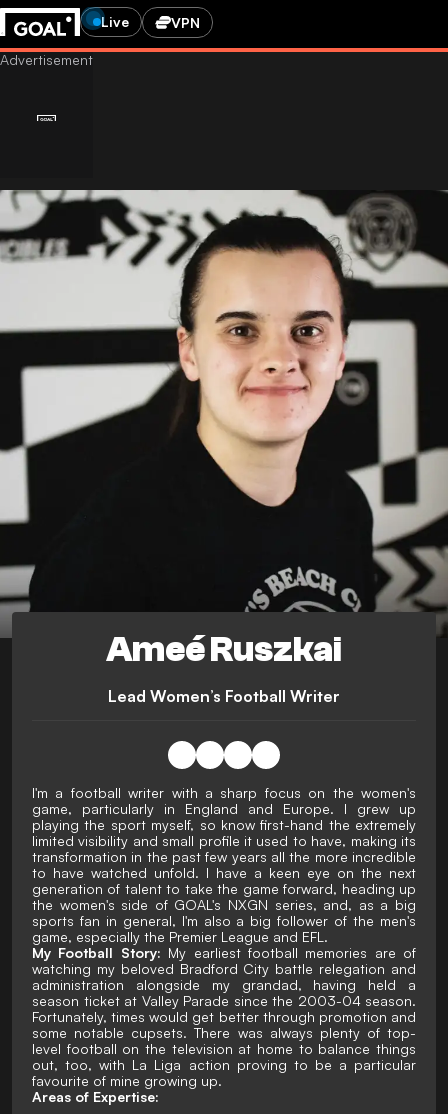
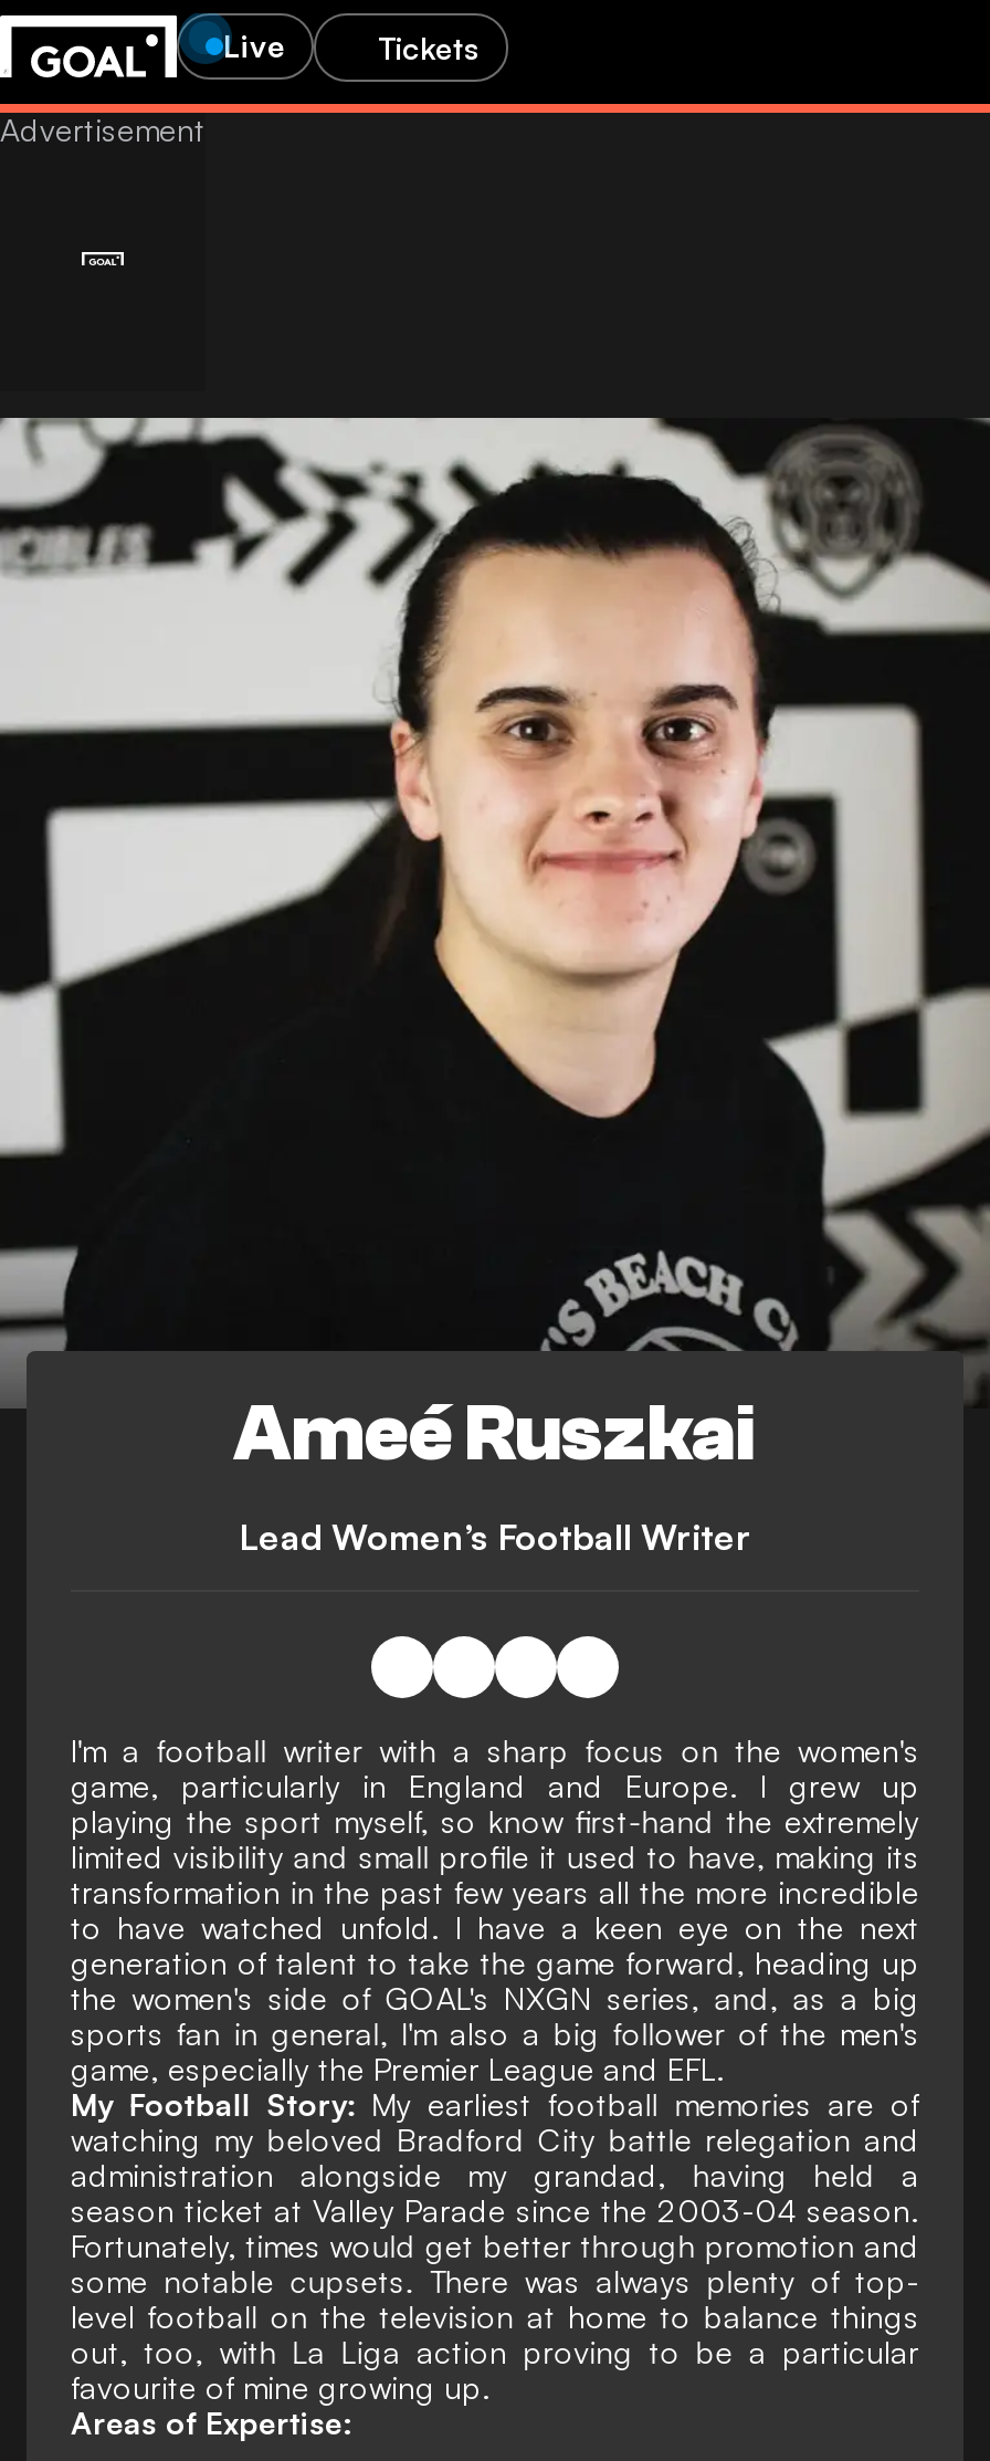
[171,13,200,30] VPN -> [378,28,480,65] Tickets

